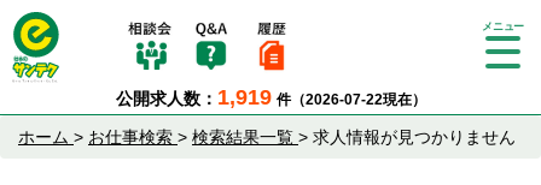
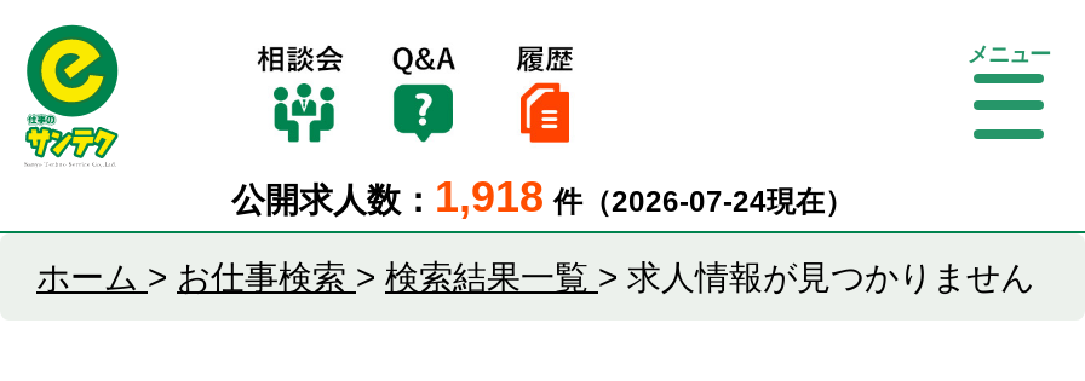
[115,85,426,109] 公開求人数：1,919 件（2026-07-22現在） -> [231,173,854,221] 公開求人数：1,918 件（2026-07-24現在）

